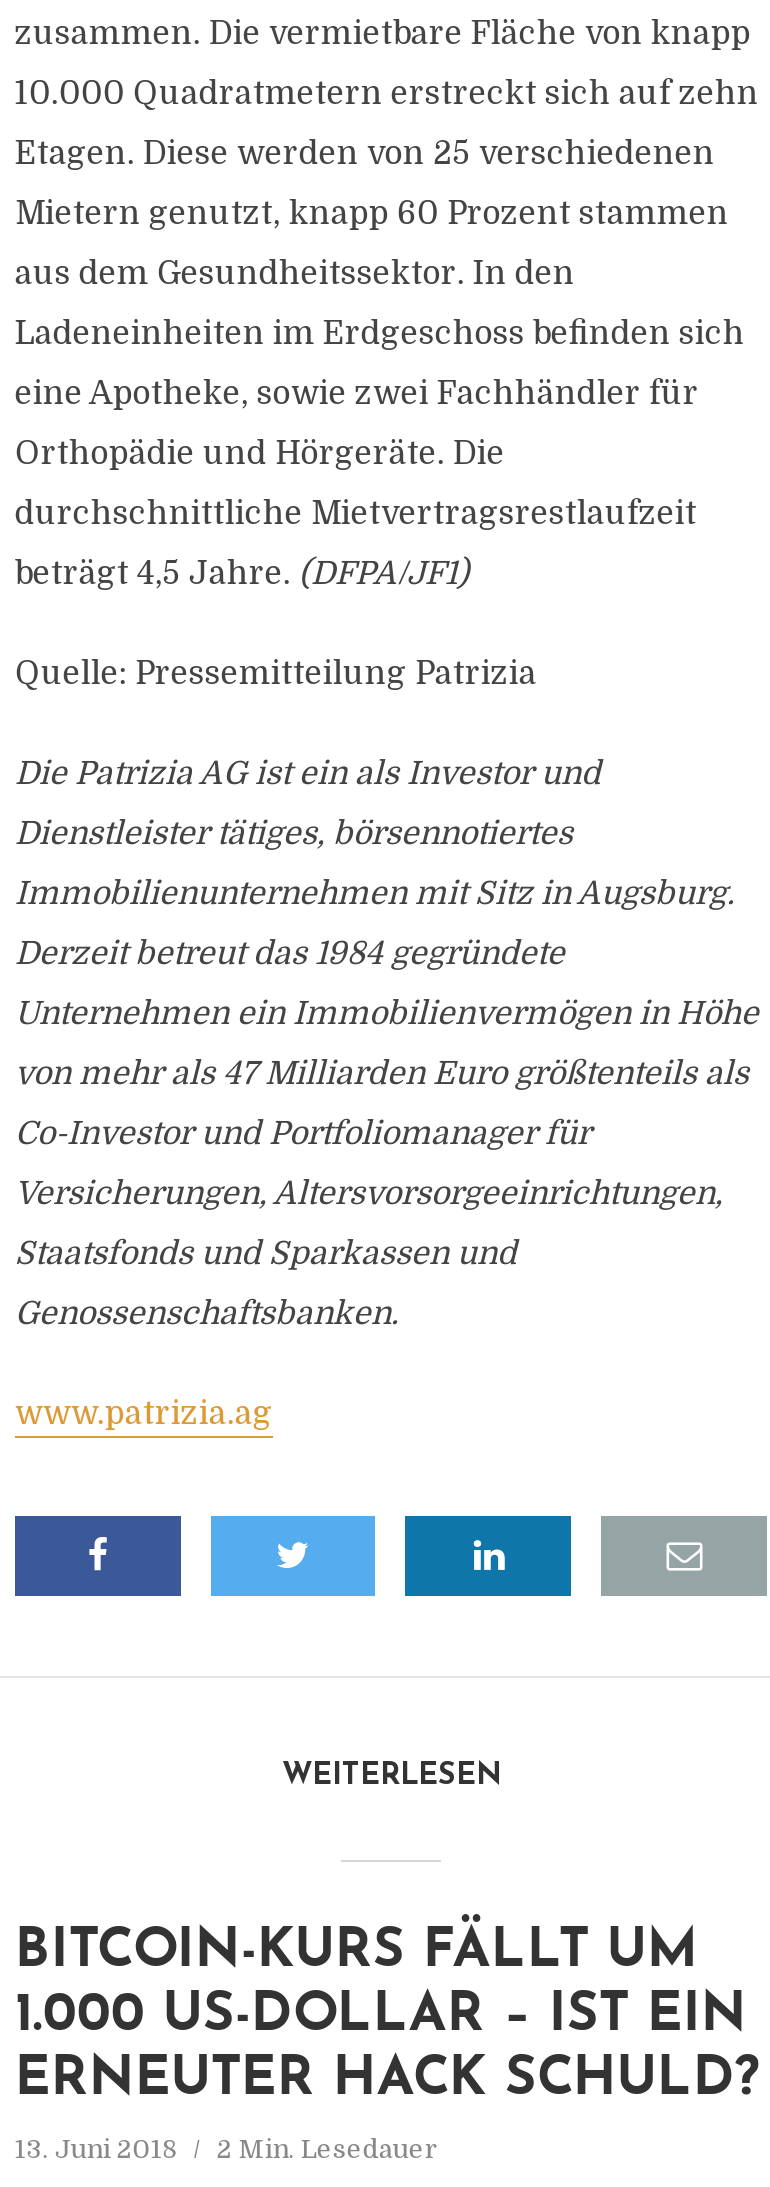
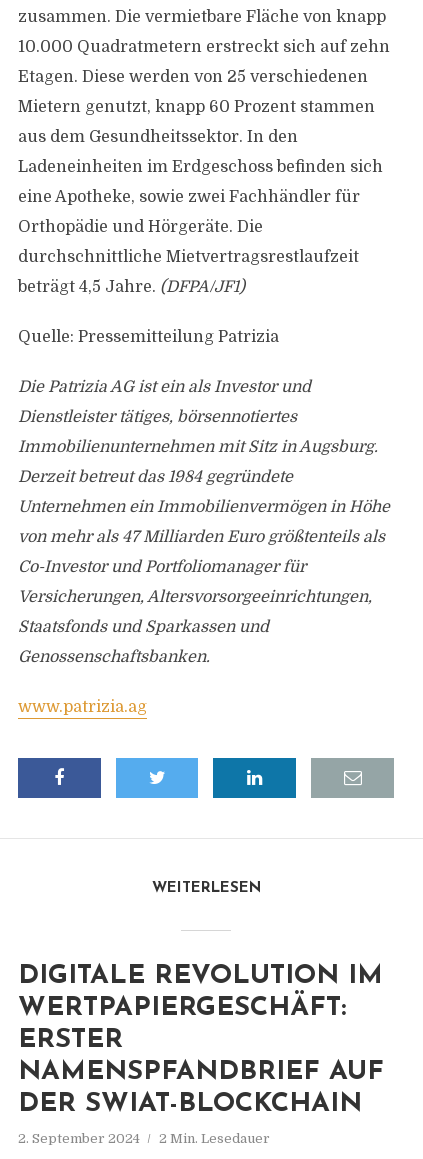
[15,1926,761,2108] BITCOIN-KURS FÄLLT UM | 1.000 US-DOLLAR – IST EIN | ERNEUTER HACK SCHULD? -> [18,963,384,1118] DIGITALE REVOLUTION IM | WERTPAPIERGESCHÄFT: | ERSTER | NAMENSPFANDBRIEF AUF | DER SWIAT-BLOCKCHAIN
[15,2134,439,2164] 13. Juni 2018 2 Min. Lesedauer -> [18,1131,270,1146] 2. September 2024 2 Min. Lesedauer

